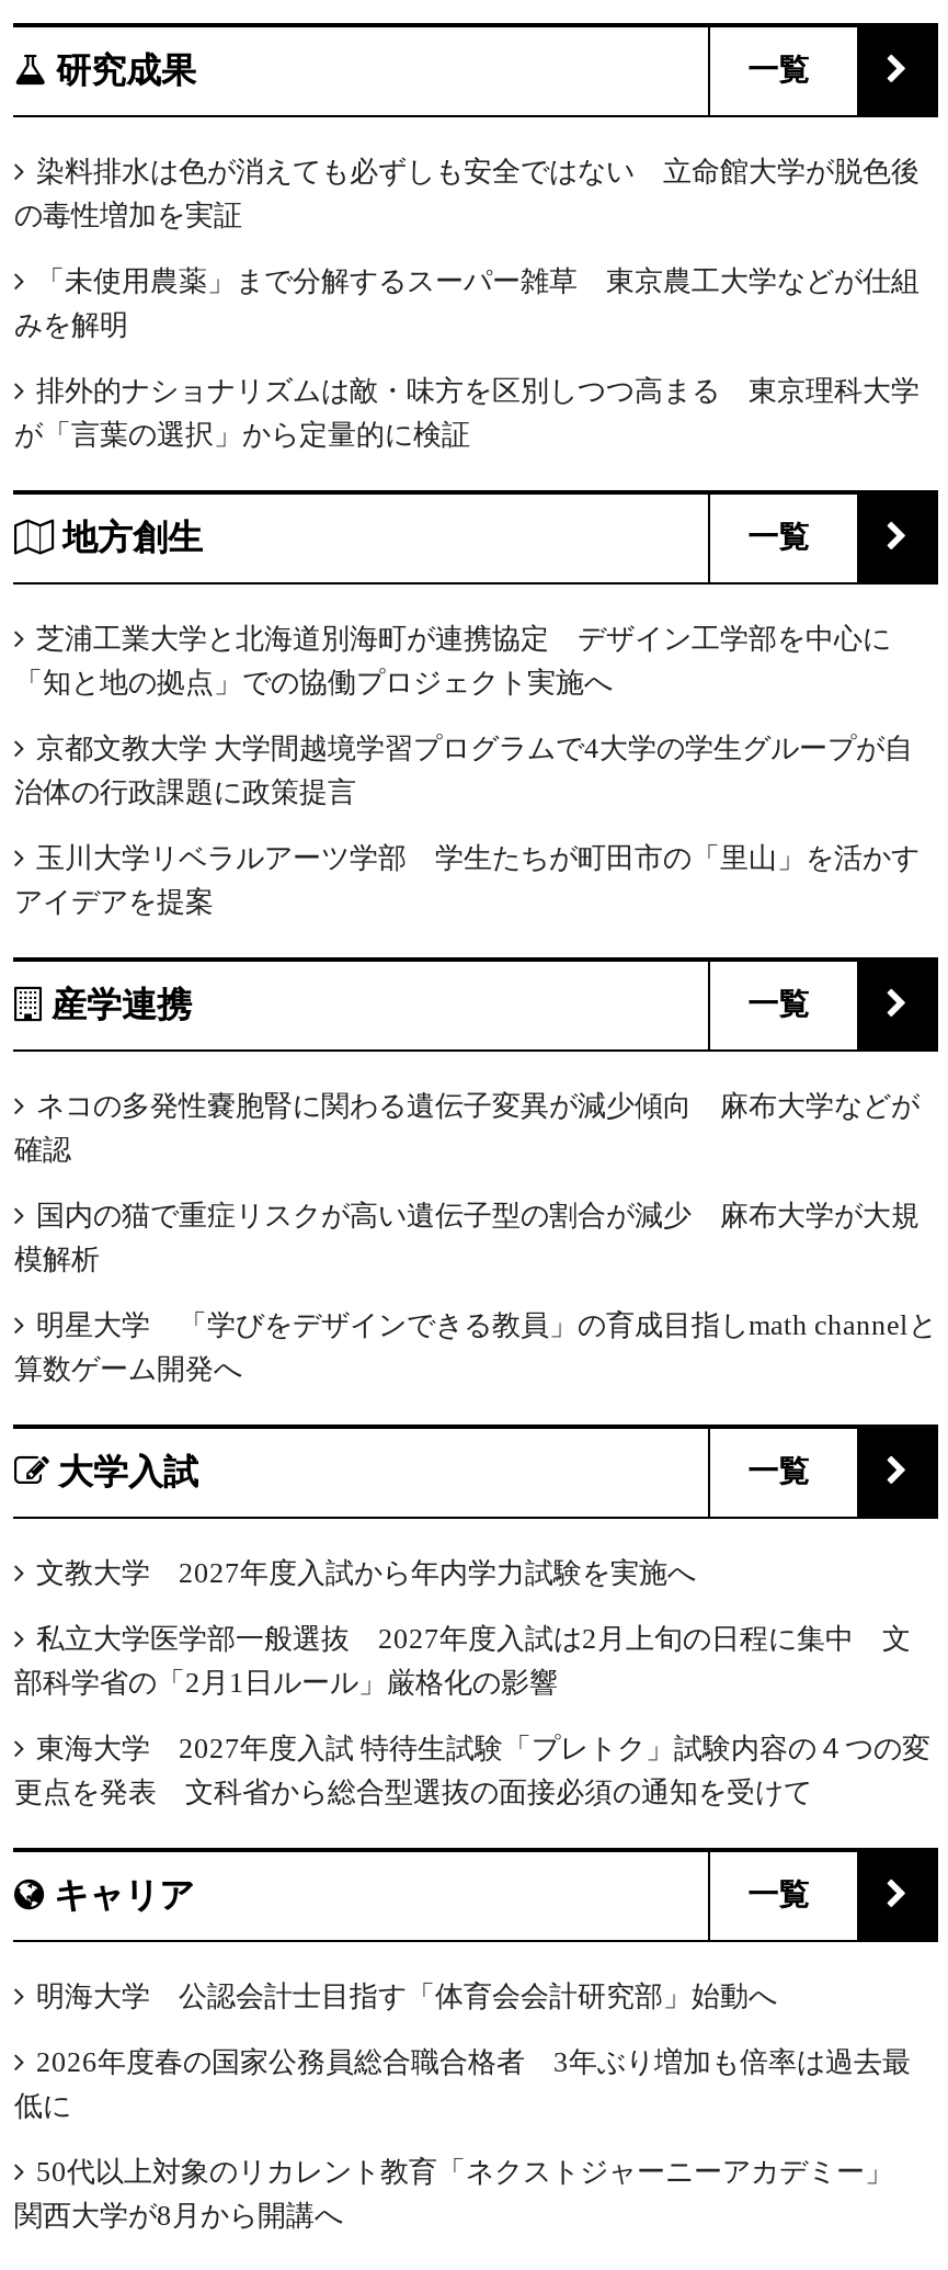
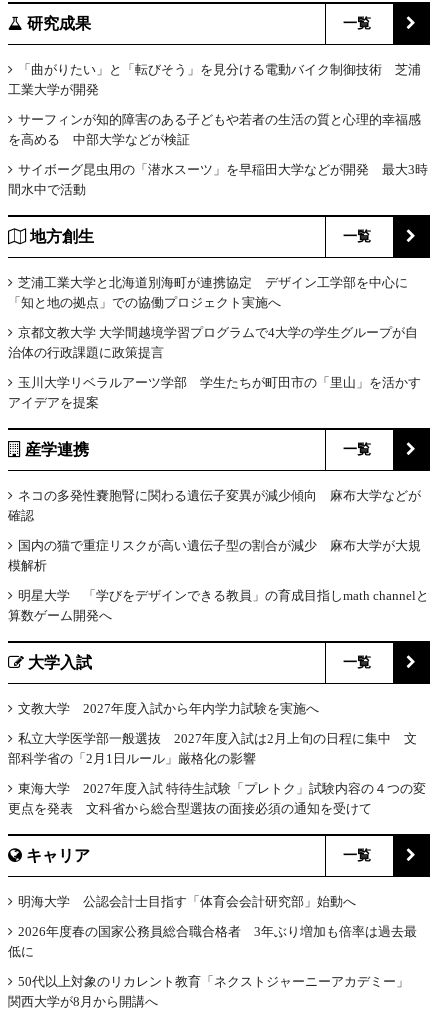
[14,155,919,231] 染料排水は色が消えても必ずしも安全ではない 立命館大学が脱色後 | の毒性増加を実証 -> [8,62,421,97] 「曲がりたい」と「転びそう」を見分ける電動バイク制御技術 芝浦 | 工業大学が開発
[14,264,919,341] 「未使用農薬」まで分解するスーパー雑草 東京農工大学などが仕組 | みを解明 -> [8,112,421,147] サーフィンが知的障害のある子どもや若者の生活の質と心理的幸福感 | を高める 中部大学などが検証
[14,374,919,451] 排外的ナショナリズムは敵・味方を区別しつつ高まる 東京理科大学 | が「言葉の選択」から定量的に検証 -> [8,162,428,197] サイボーグ昆虫用の「潜水スーツ」を早稲田大学などが開発 最大3時 | 間水中で活動

